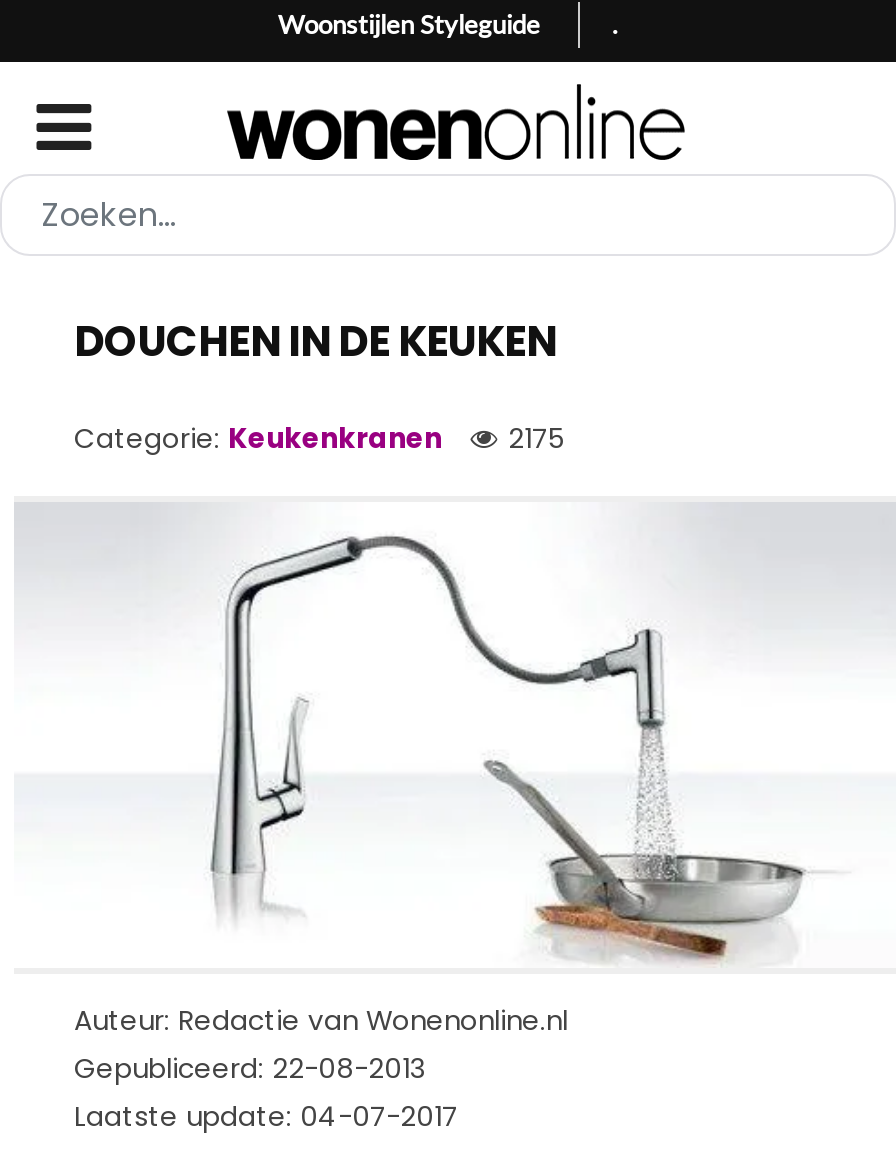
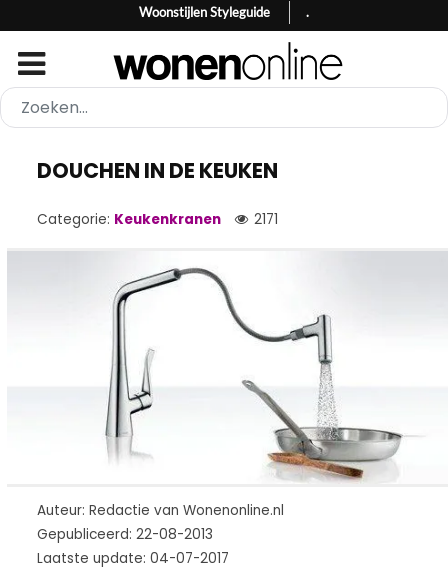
[74,420,564,458] Categorie: Keukenkranen 2175 -> [37,210,278,229] Categorie: Keukenkranen 2171

